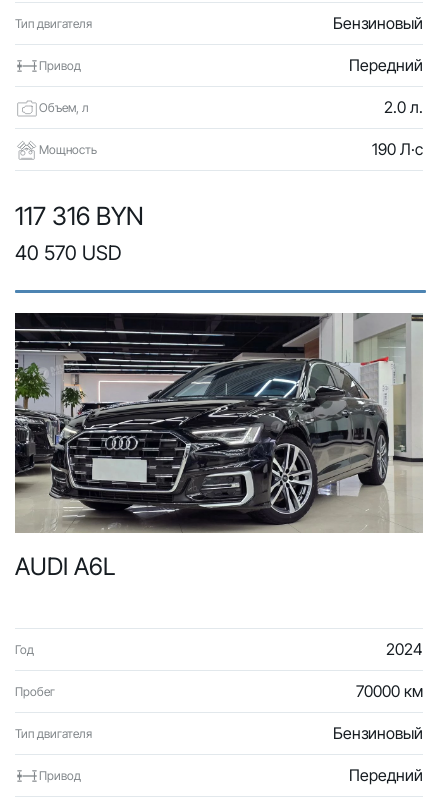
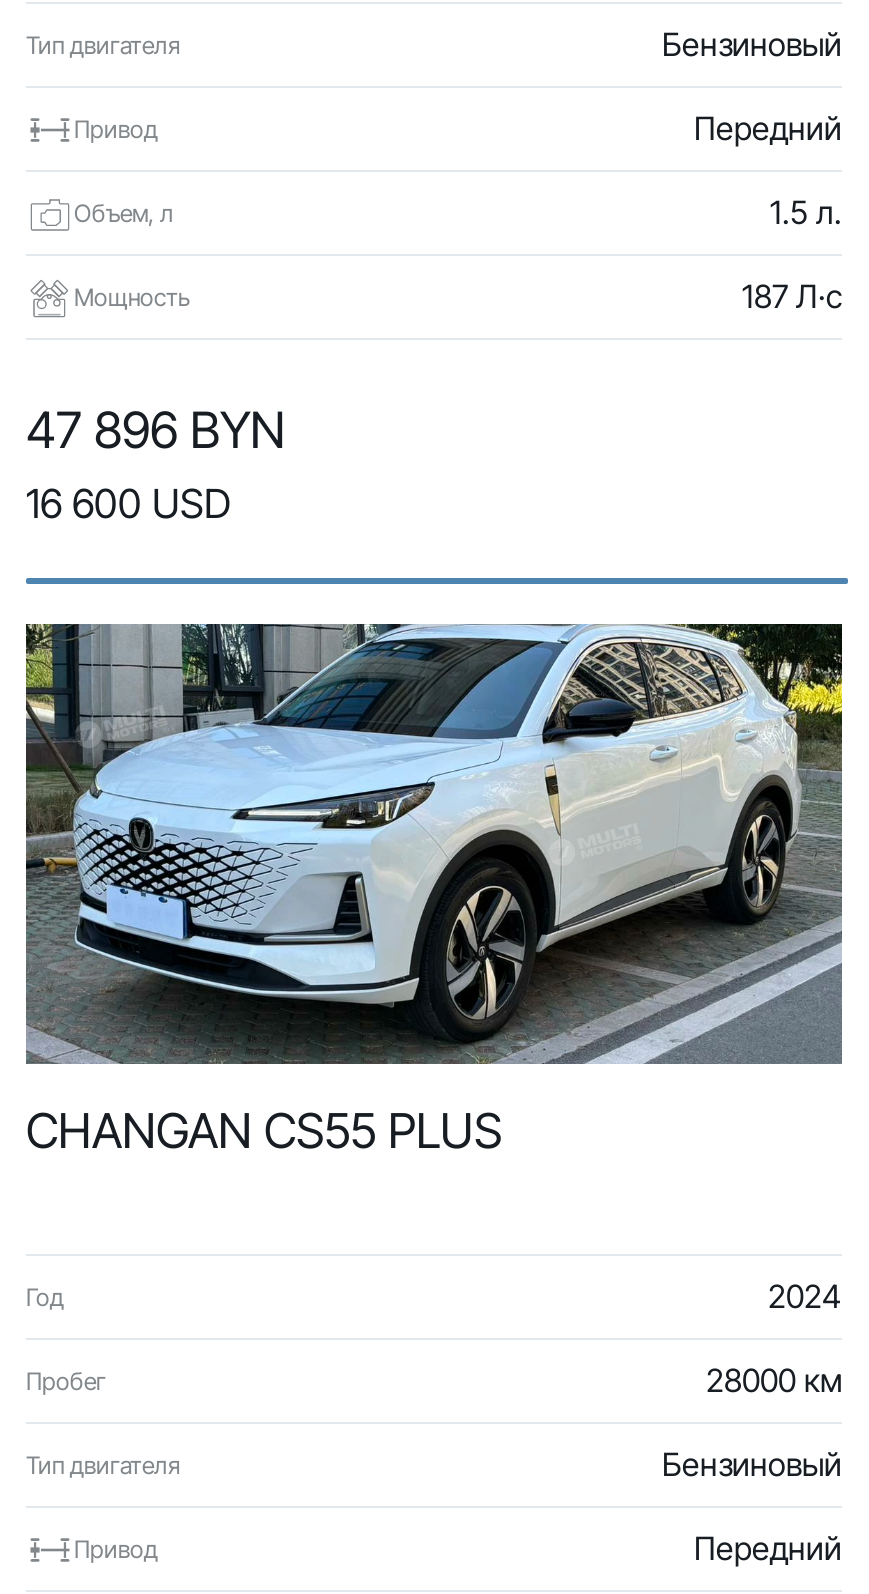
[384,97,423,117] 2.0 л. -> [770,192,842,232] 1.5 л.
[372,139,423,159] 190 Л·с -> [742,276,842,316] 187 Л·с
[15,201,144,265] 117 316 BYN | 40 570 USD -> [26,400,286,528] 47 896 BYN | 16 600 USD
[14,312,423,581] [image] | AUDI A6L -> [24,622,844,1160] [image] | CHANGAN CS55 PLUS
[356,681,423,701] 70000 км -> [706,1360,842,1400] 28000 км

